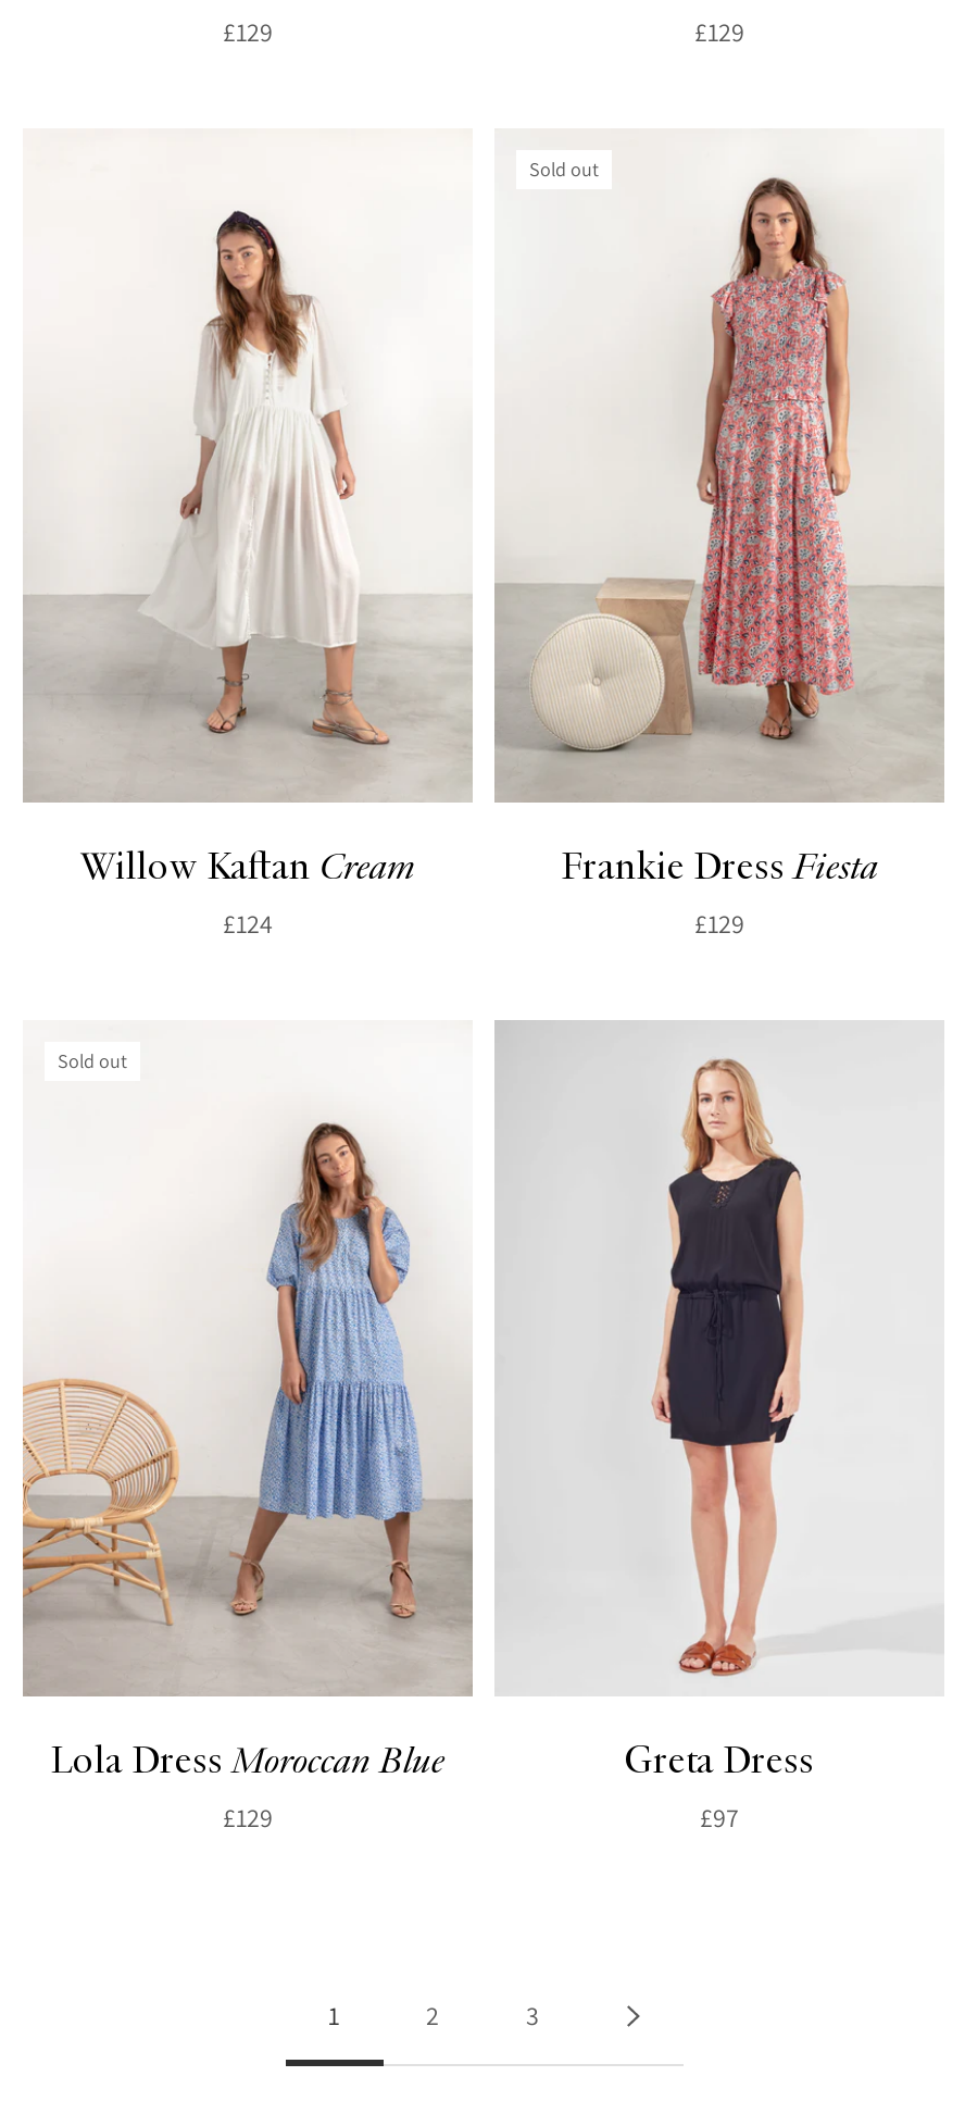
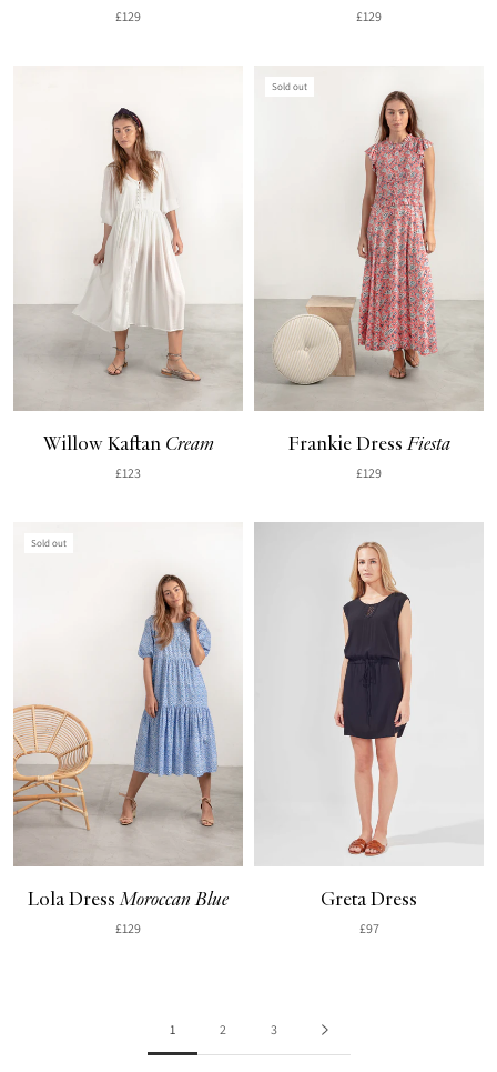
[223,908,273,940] £124 -> [115,464,141,481] £123

